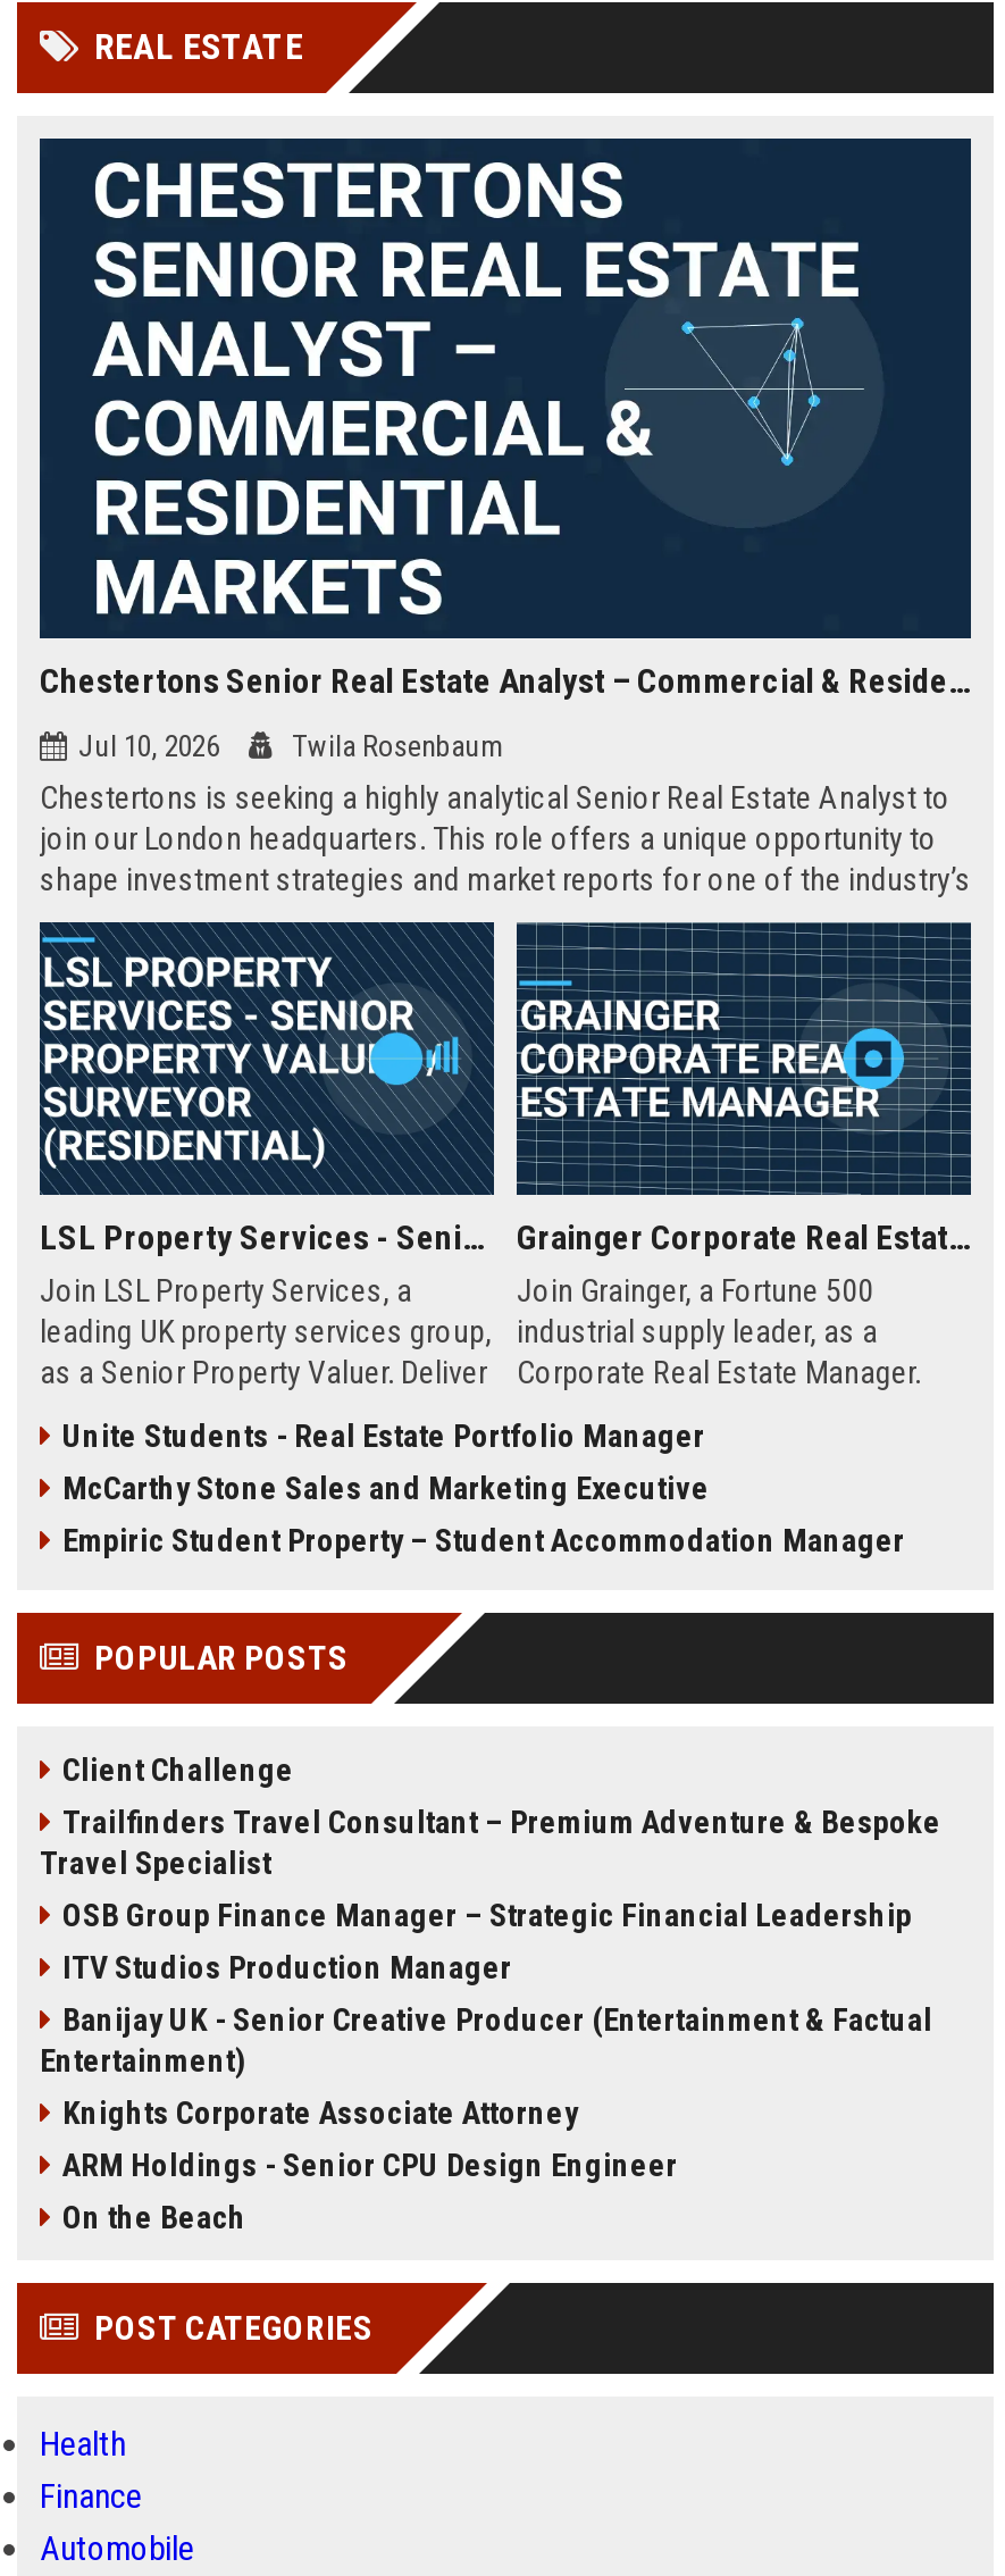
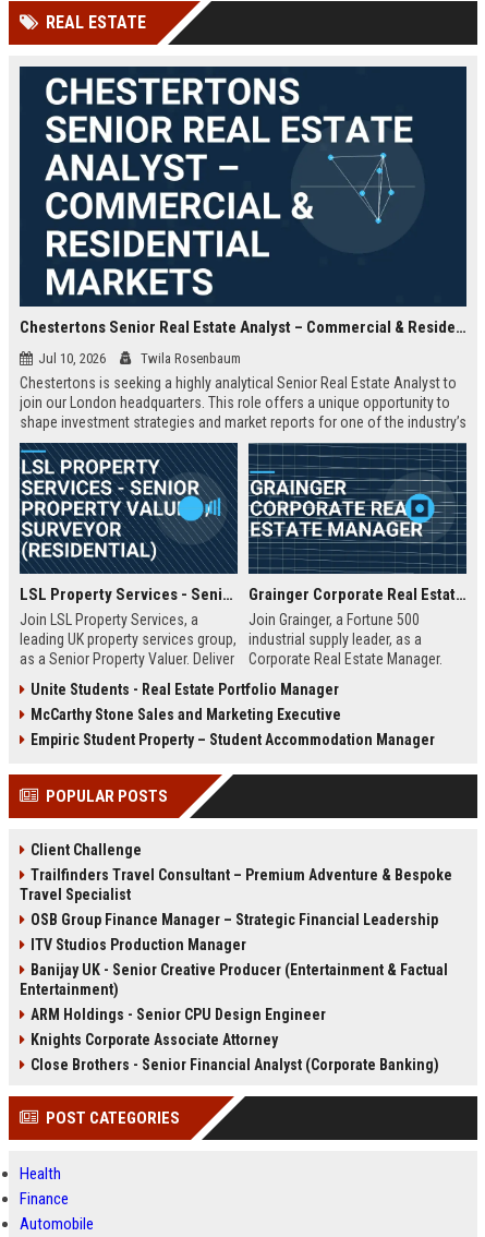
moved [62,2094,578,2131] -> [31,1031,278,1048]: Knights Corporate Associate Attorney
moved [62,2147,678,2183] -> [31,1006,326,1023]: ARM Holdings - Senior CPU Design Engineer
[62,2199,246,2235] On the Beach -> [31,1056,439,1073] Close Brothers - Senior Financial Analyst (Corporate Banking)

